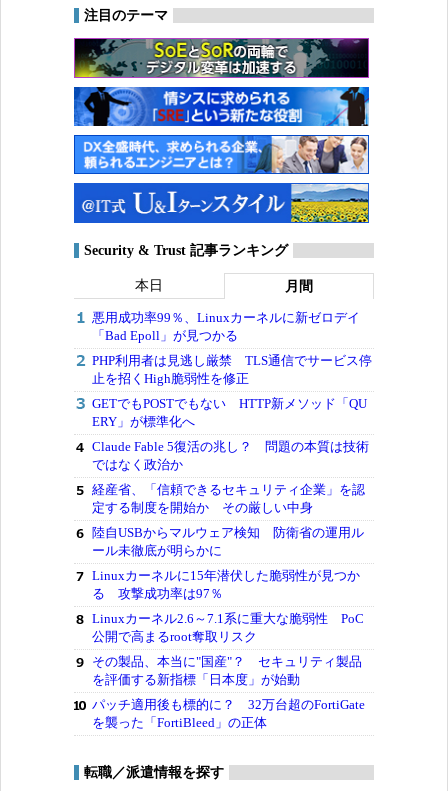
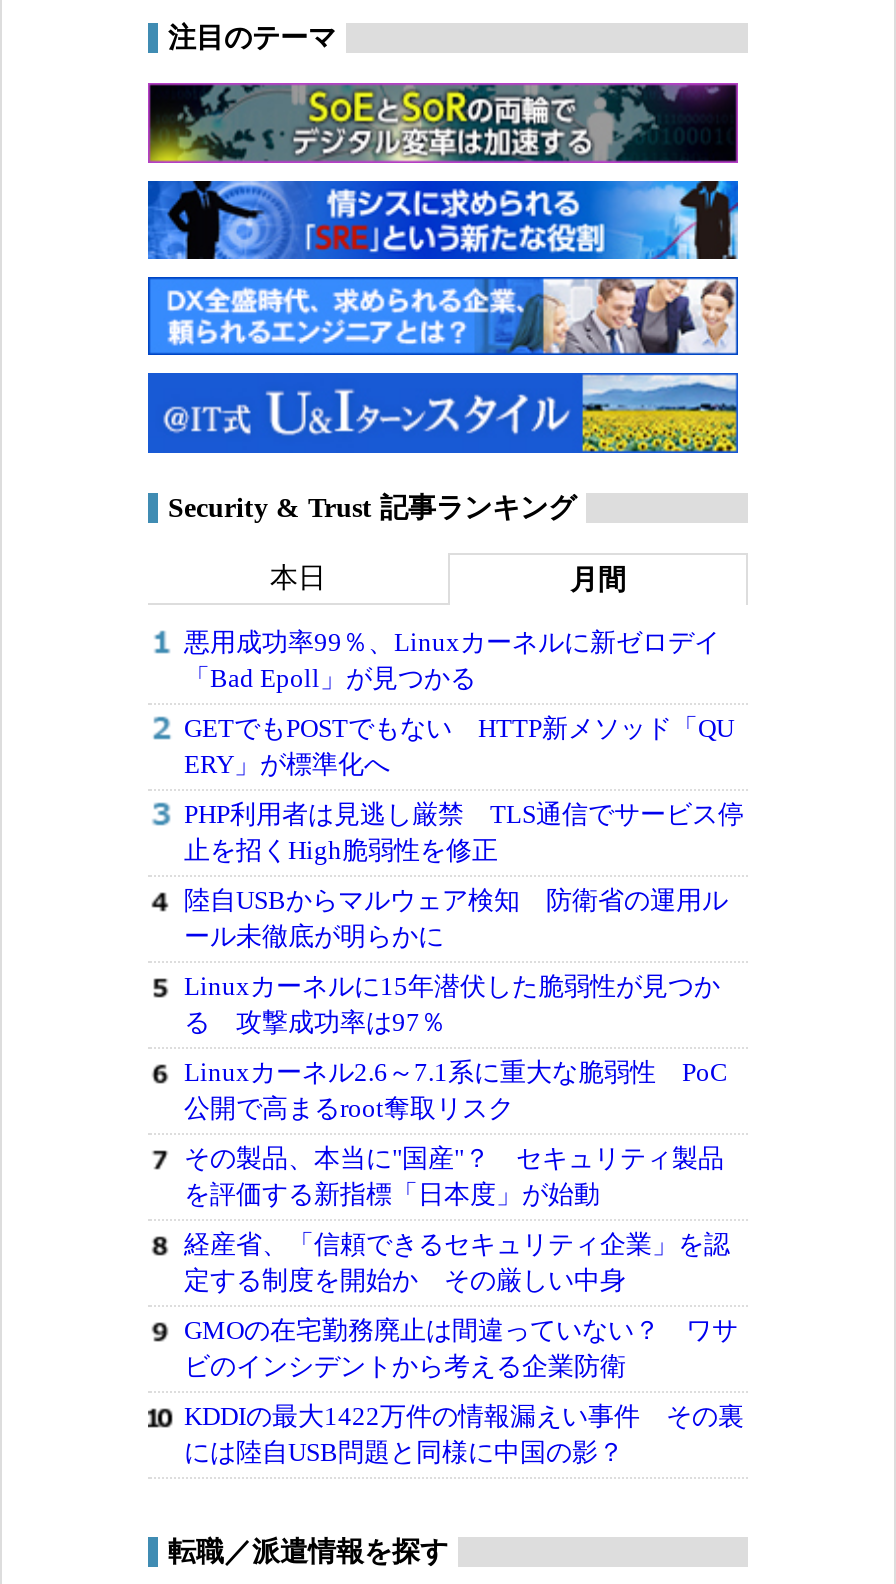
moved [92,353,372,386] -> [184,799,744,865]: PHP利用者は見逃し厳禁 TLS通信でサービス停 | 止を招くHigh脆弱性を修正
moved [92,396,367,429] -> [184,713,734,779]: GETでもPOSTでもない HTTP新メソッド「QU | ERY」が標準化へ
[92,439,369,472] Claude Fable 5復活の兆し？ 問題の本質は技術 | ではなく政治か -> none
moved [92,482,365,515] -> [184,1229,730,1295]: 経産省、「信頼できるセキュリティ企業」を認 | 定する制度を開始か その厳しい中身
moved [92,525,364,687] -> [184,885,728,1209]: 陸自USBからマルウェア検知 防衛省の運用ル | ール未徹底が明らかに | Linuxカーネルに15年潜伏した脆弱性が見つか | る 攻撃成功率は97％ | Linuxカーネル2.6～7.1系に重大な脆弱性 PoC | 公開で高まるroot奪取リスク | その製品、本当に"国産"？ セキュリティ製品 | を評価する新指標「日本度」が始動
[92,697,365,730] パッチ適用後も標的に？ 32万台超のFortiGate | を襲った「FortiBleed」の正体 -> [184,1315,744,1467] GMOの在宅勤務廃止は間違っていない？ ワサ | ビのインシデントから考える企業防衛 | KDDIの最大1422万件の情報漏えい事件 その裏 | には陸自USB問題と同様に中国の影？

